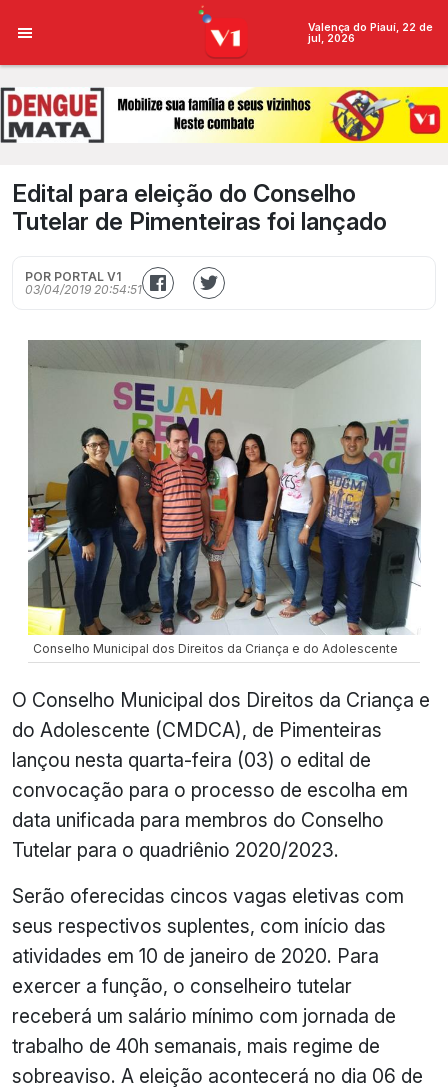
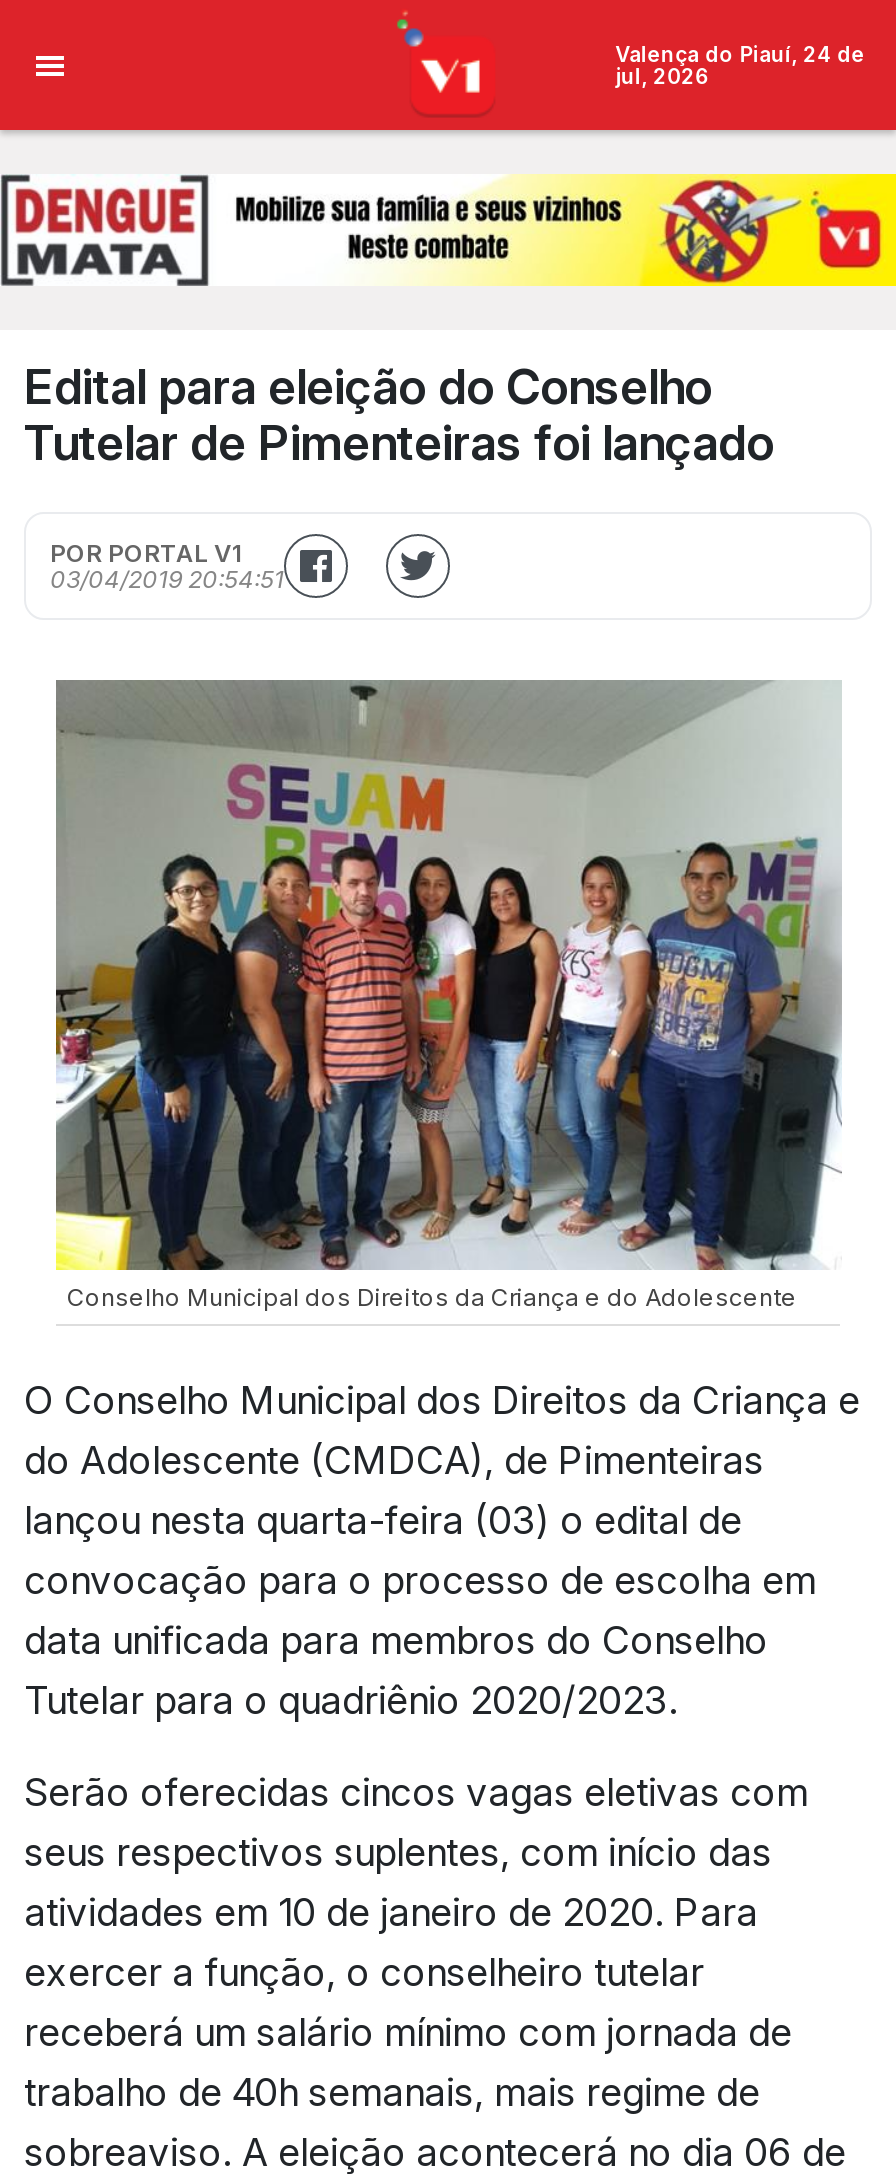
[308,20,433,33] Valença do Piauí, 22 de -> [615,41,865,67] Valença do Piauí, 24 de

